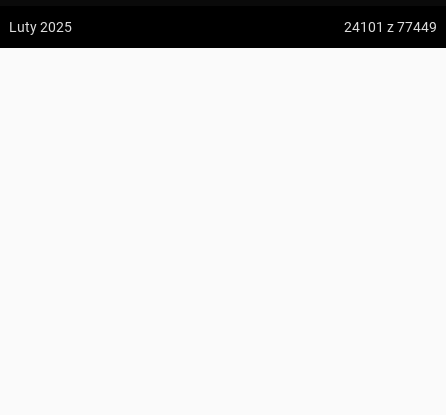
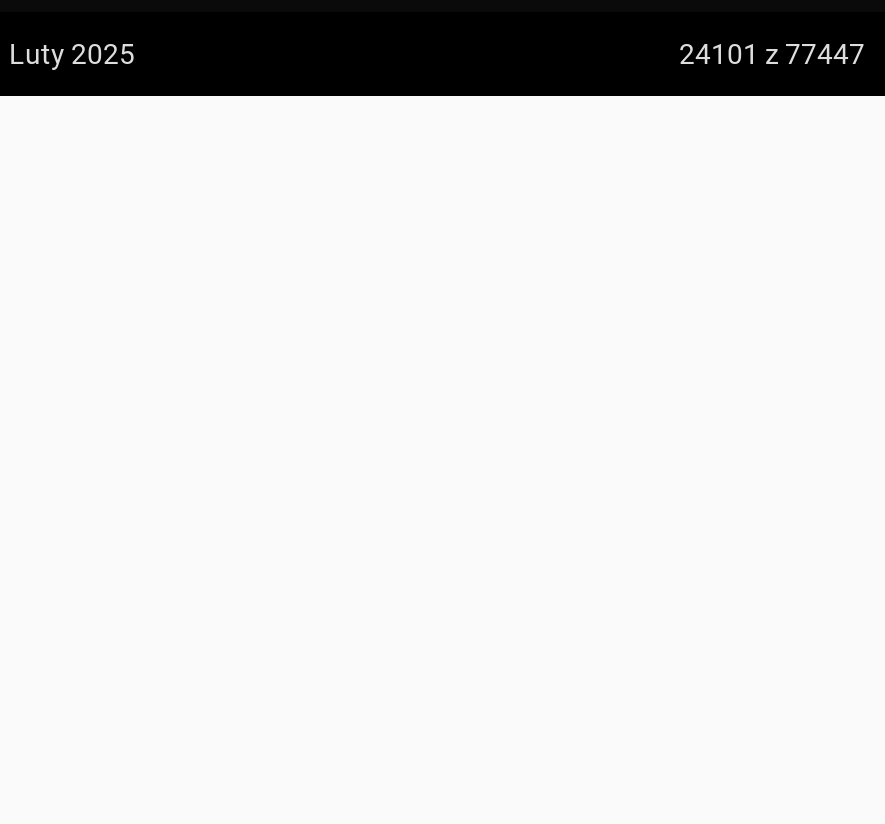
[344,19,437,35] 24101 z 77449 -> [679,38,865,70] 24101 z 77447

